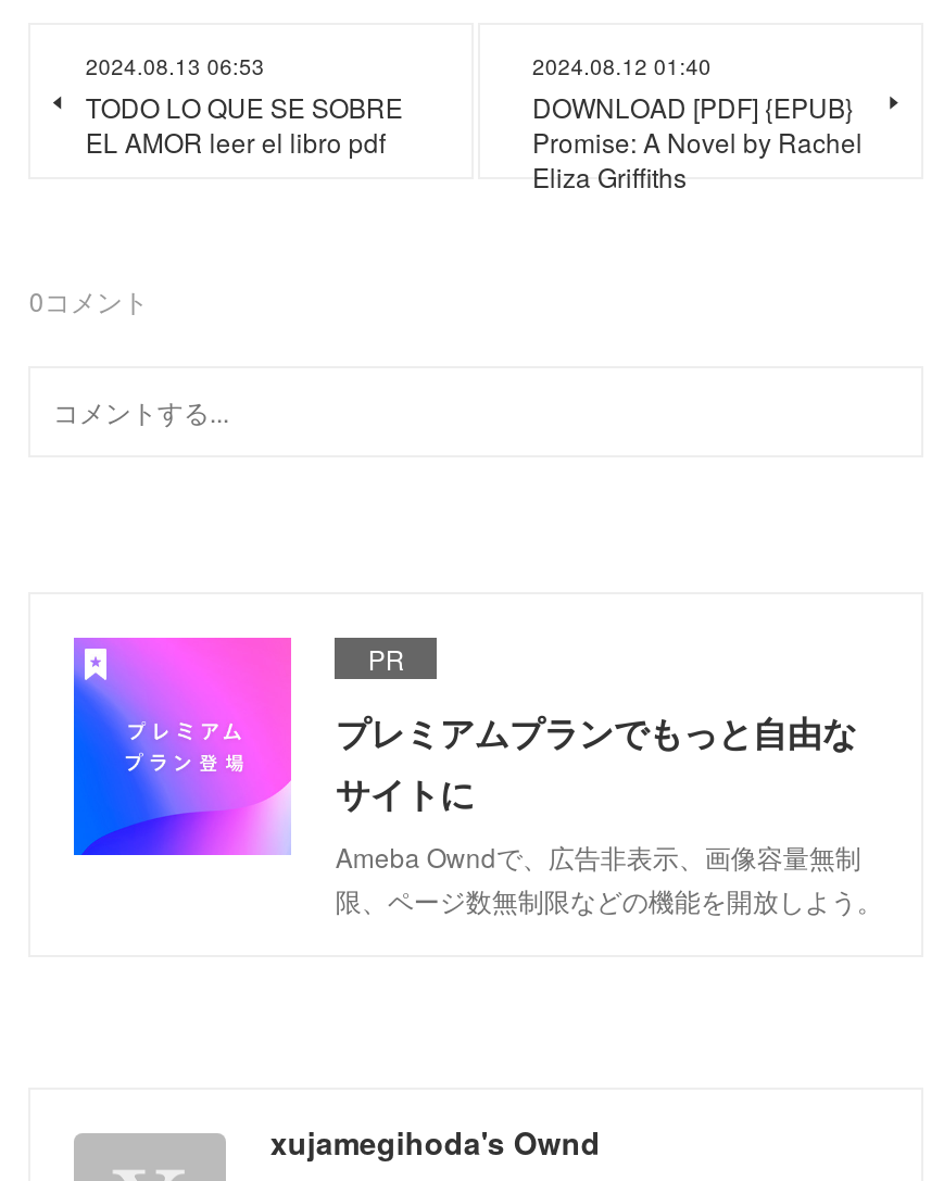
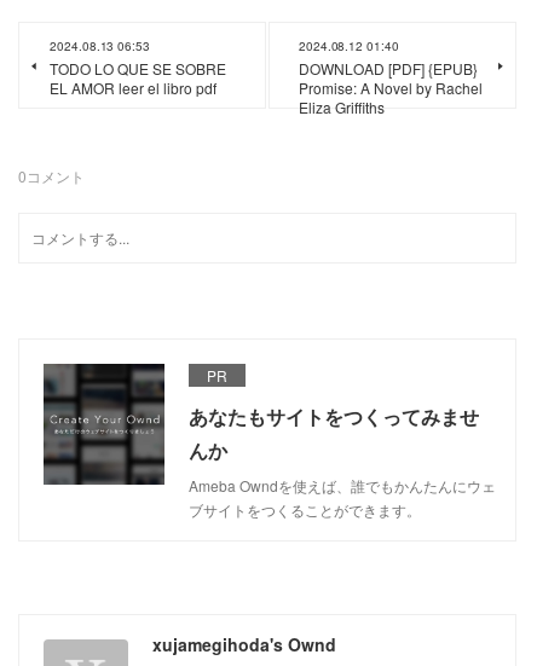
[72,636,883,918] [image] | プレミアムプランでもっと自由な | サイトに | Ameba Owndで、広告非表示、画像容量無制 | 限、ページ数無制限などの機能を開放しよう。 -> [42,363,496,520] [image] | あなたもサイトをつくってみませ | んか | Ameba Owndを使えば、誰でもかんたんにウェ | ブサイトをつくることができます。

